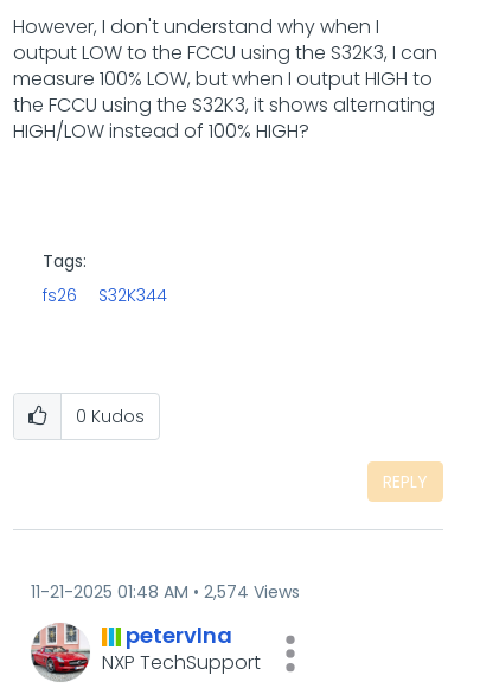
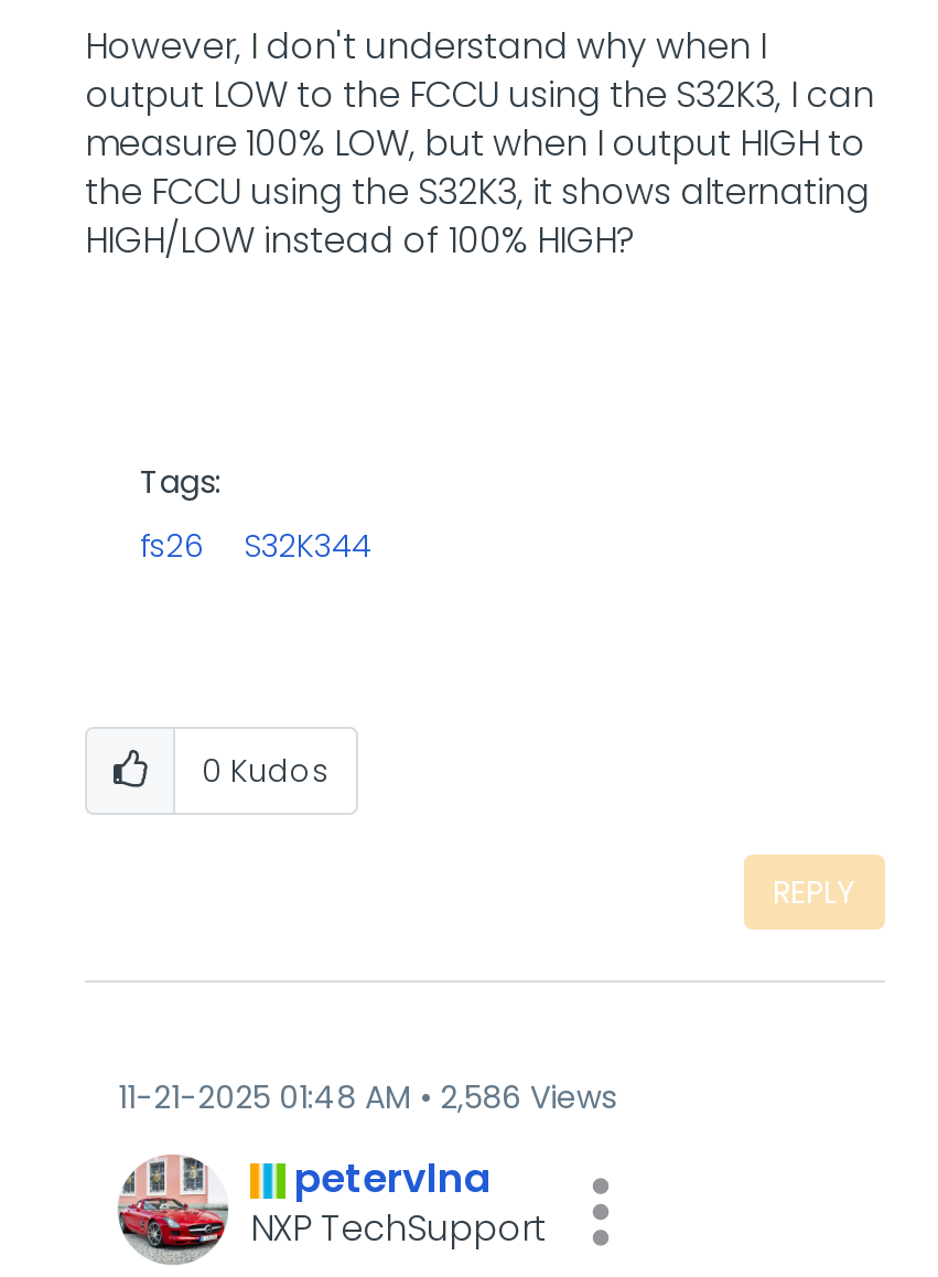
[204,580,300,604] 2,574 Views -> [440,1075,616,1119] 2,586 Views

